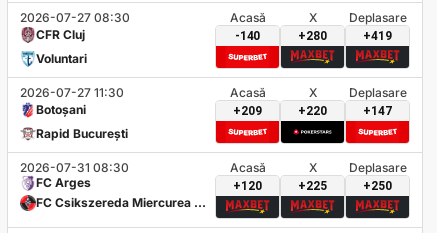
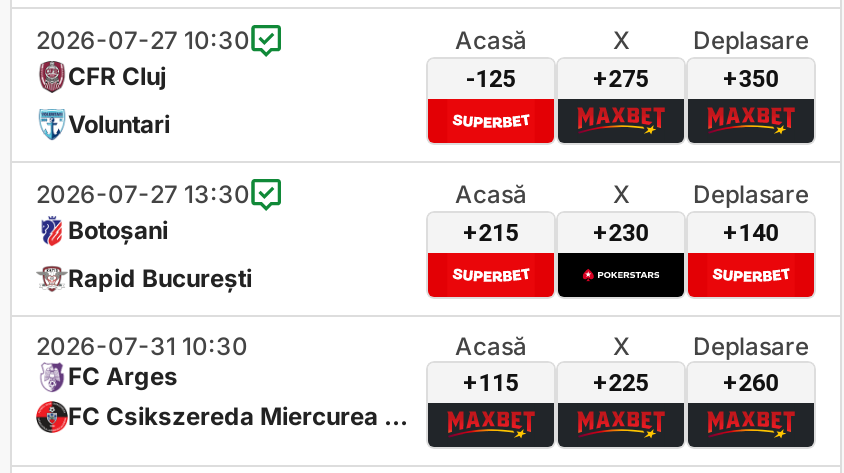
[20,10,130,25] 2026-07-27 08:30 -> [36,25,250,55] 2026-07-27 10:30
[235,29,260,43] -140 -> [466,65,516,93] -125
[298,29,326,43] +280 -> [593,65,649,93] +275
[363,29,391,43] +419 -> [723,65,779,93] +350
[20,85,124,100] 2026-07-27 11:30 -> [36,179,250,209] 2026-07-27 13:30
[233,104,261,118] +209 -> [463,219,519,247] +215
[298,104,326,118] +220 -> [593,219,649,247] +230
[363,104,391,118] +147 -> [723,219,779,247] +140
[20,160,129,175] 2026-07-31 08:30 -> [36,331,248,361] 2026-07-31 10:30
[233,179,261,193] +120 -> [463,369,519,397] +115
[363,179,391,193] +250 -> [723,369,779,397] +260

